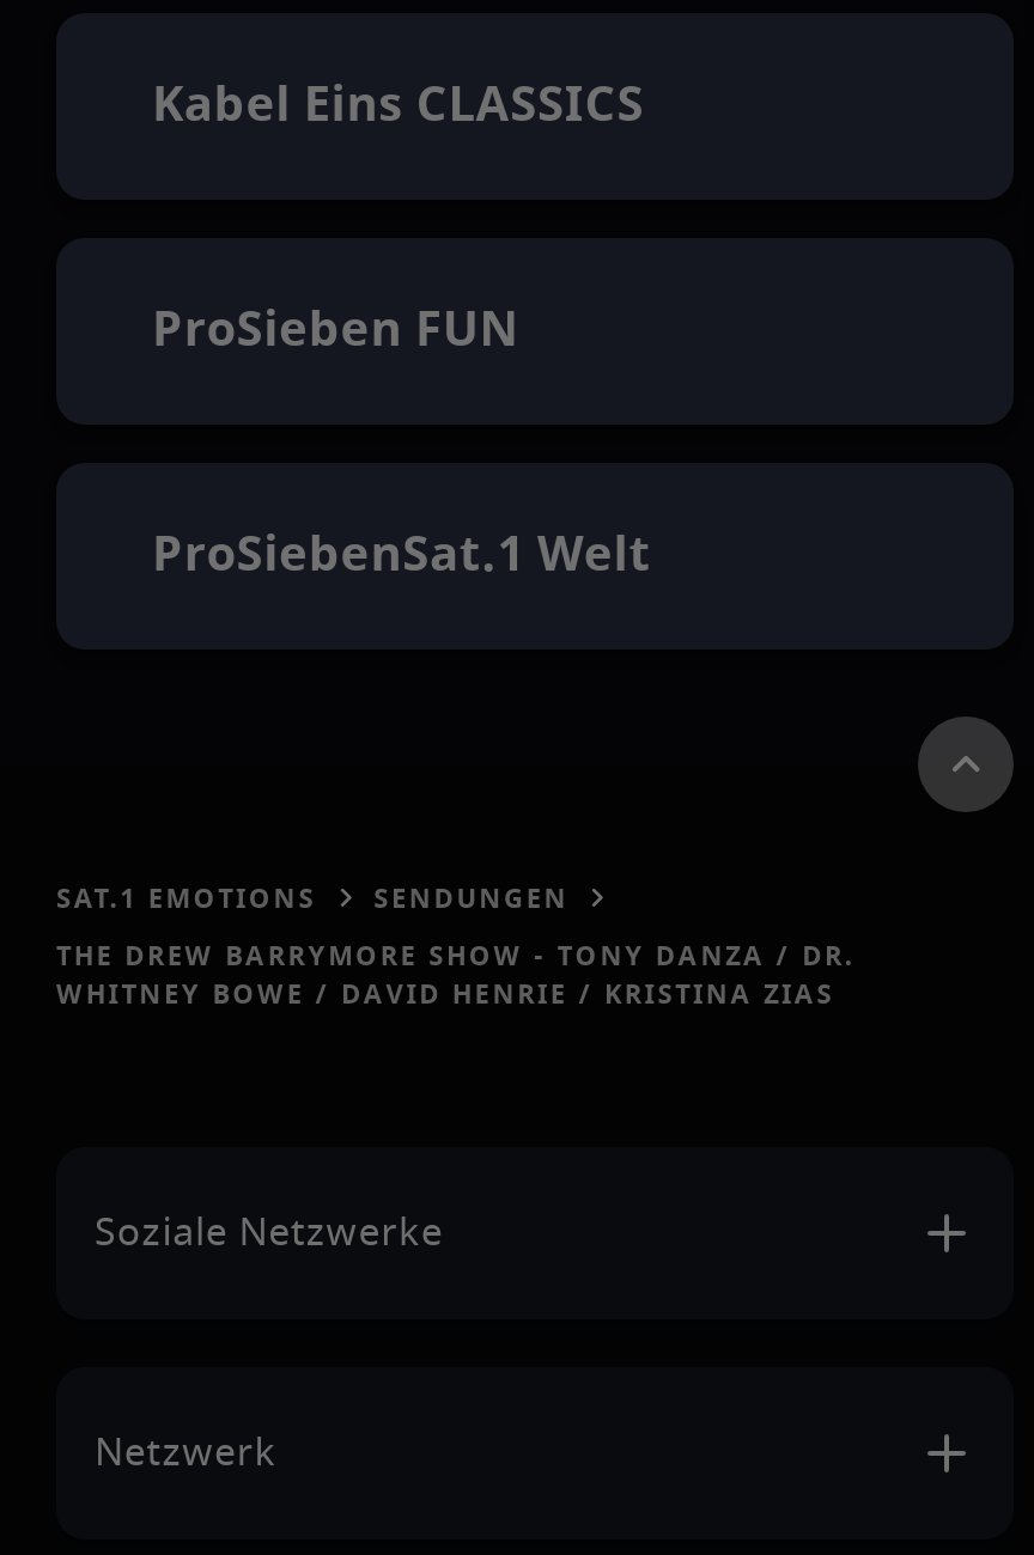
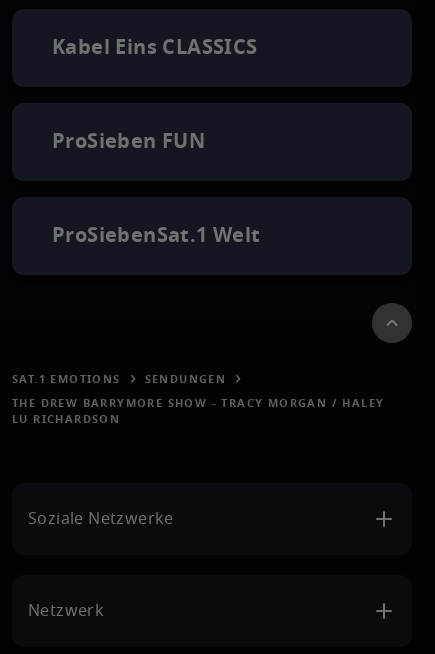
[56,937,855,1013] THE DREW BARRYMORE SHOW - TONY DANZA / DR. | WHITNEY BOWE / DAVID HENRIE / KRISTINA ZIAS -> [12,395,384,427] THE DREW BARRYMORE SHOW - TRACY MORGAN / HALEY | LU RICHARDSON

